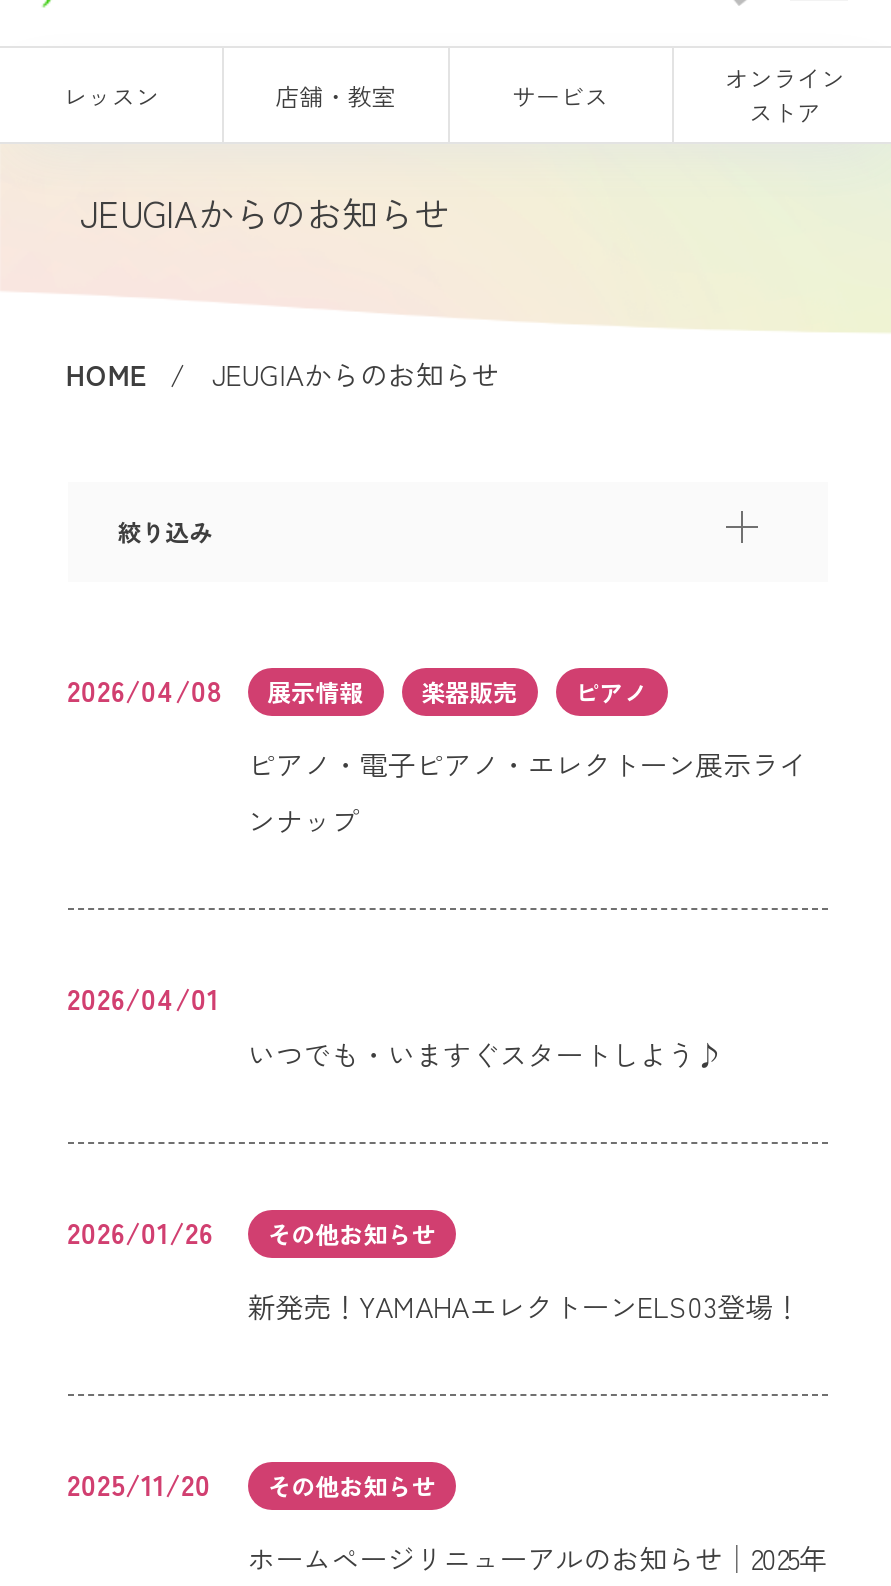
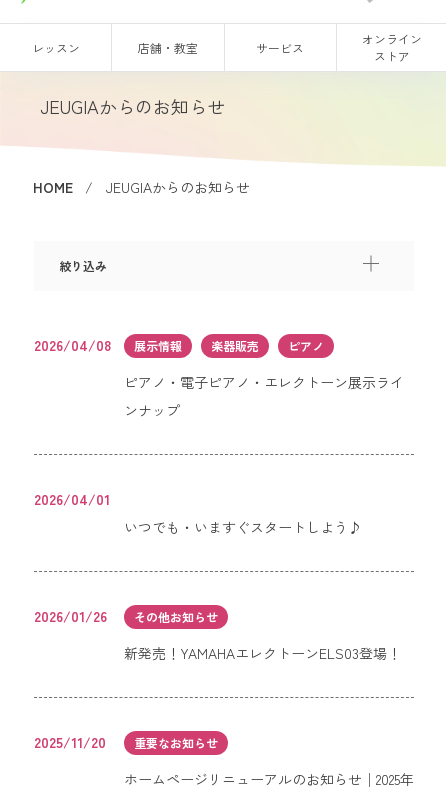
[267,1467,435,1501] その他お知らせ -> [134,733,218,750] 重要なお知らせ

